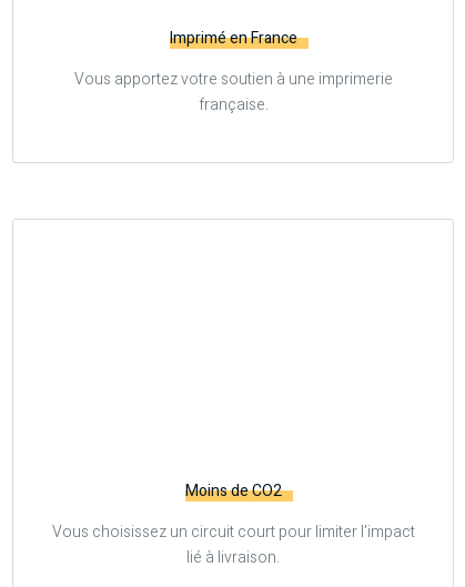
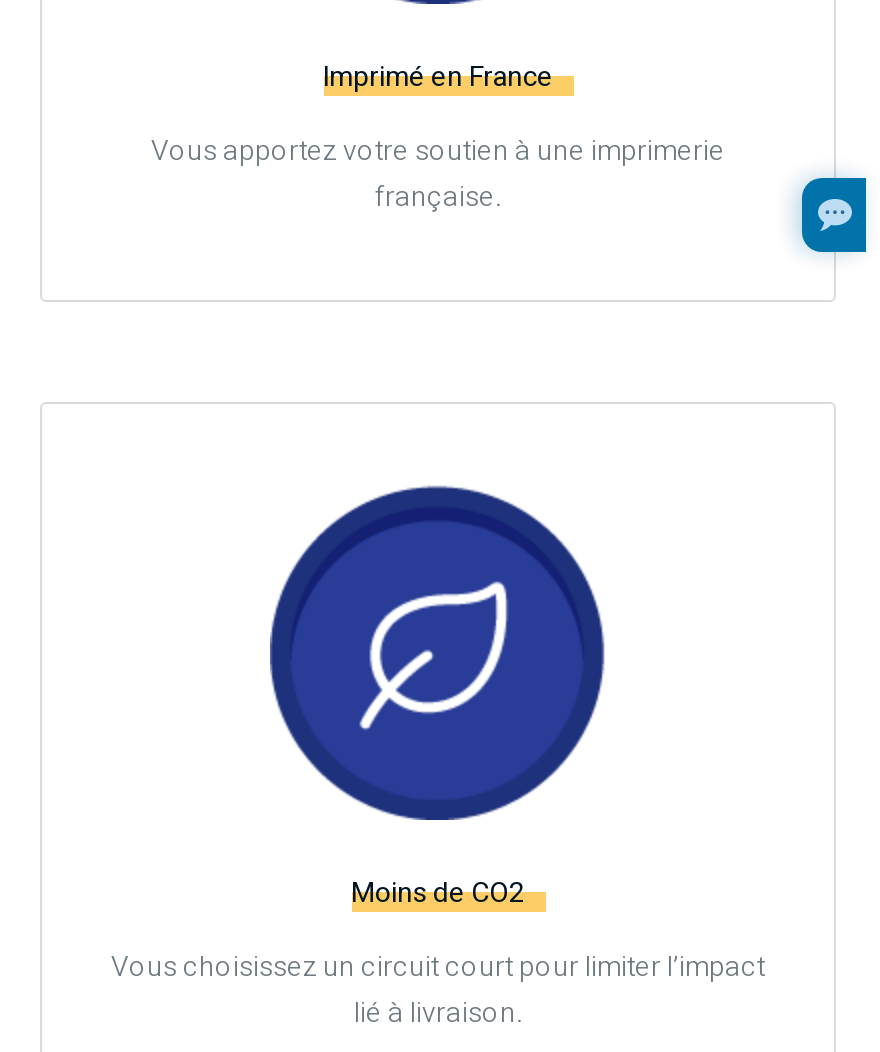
none -> [792,174,870,256] [image]
none -> [268,484,606,822] [image]

